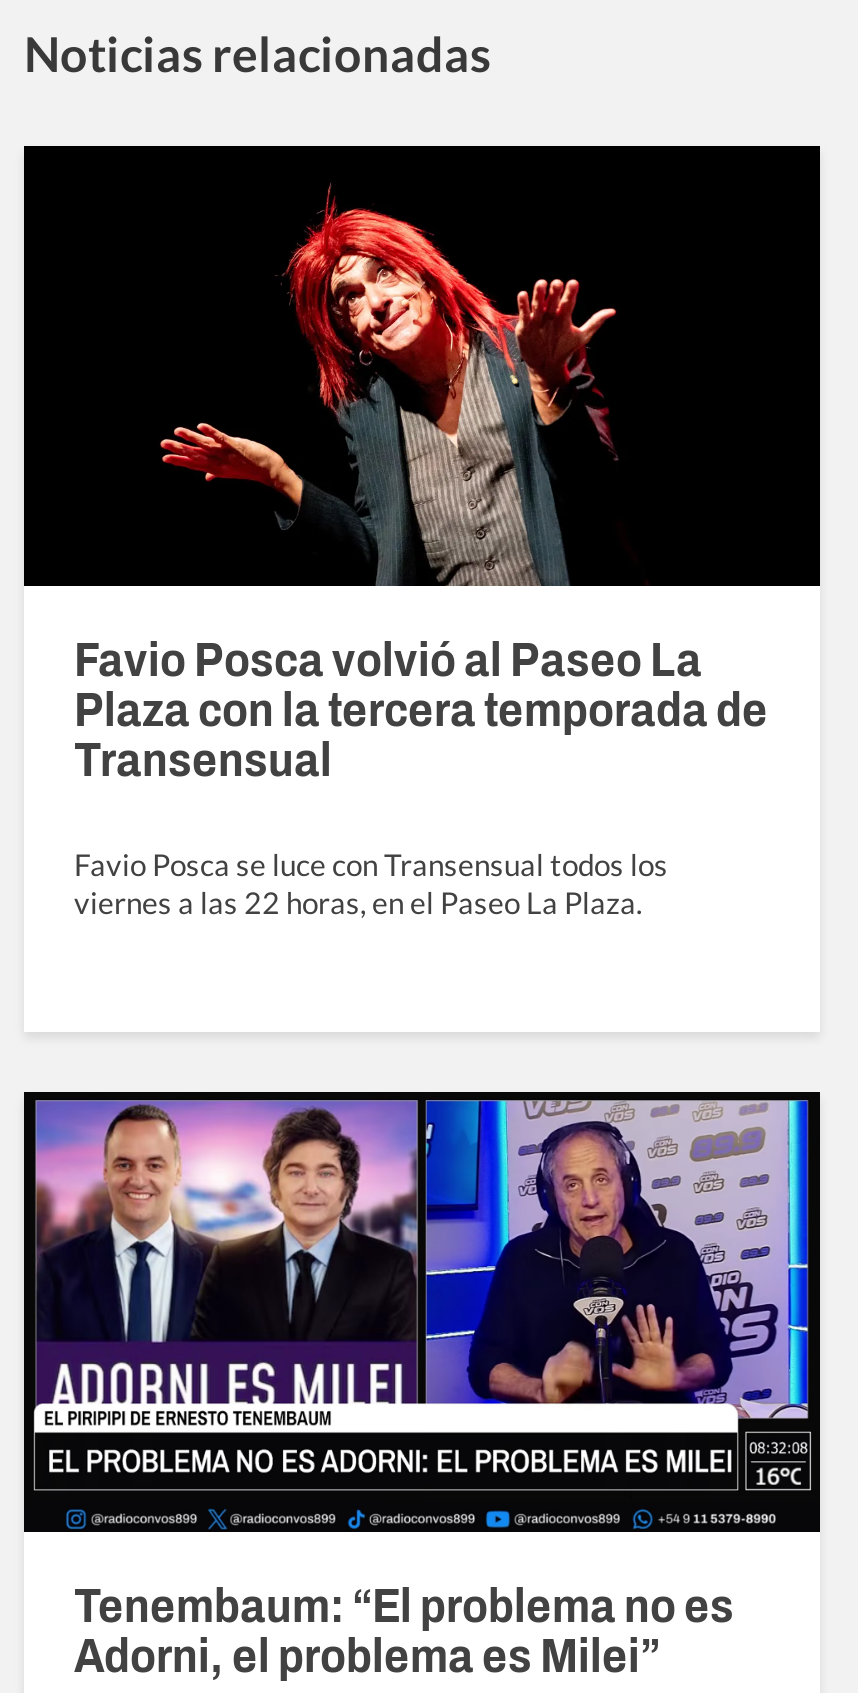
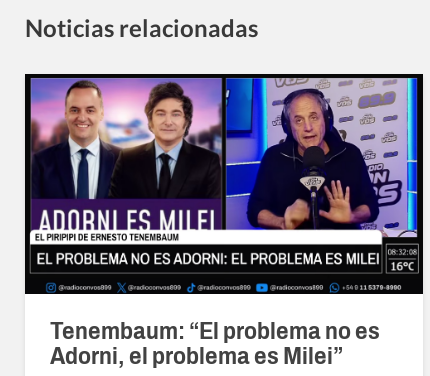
[34,154,812,920] [image] | Favio Posca volvió al Paseo La | Plaza con la tercera temporada de | Transensual | Favio Posca se luce con Transensual todos los | viernes a las 22 horas, en el Paseo La Plaza. -> none

